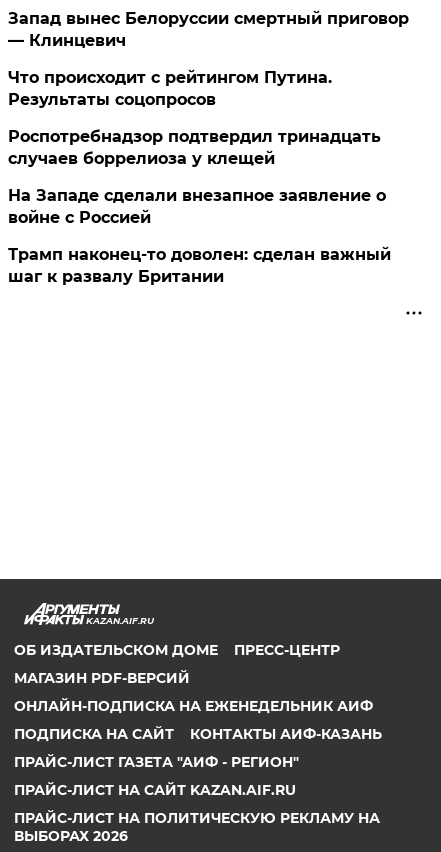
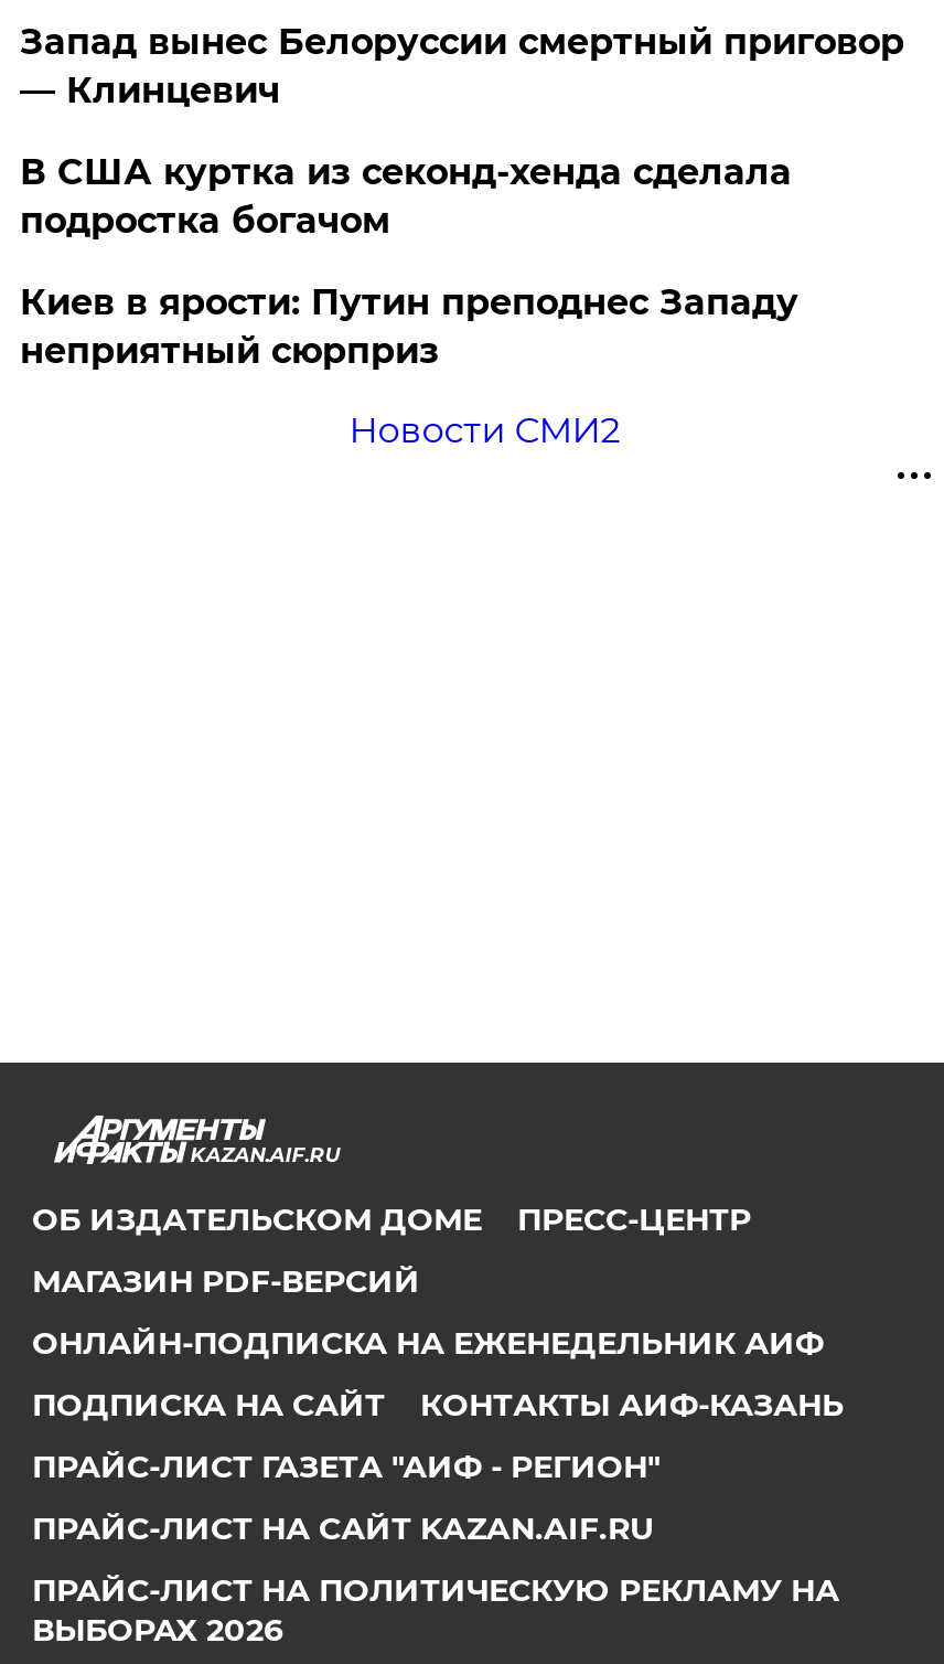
[8,68,391,286] Что происходит с рейтингом Путина. | Результаты соцопросов | Роспотребнадзор подтвердил тринадцать | случаев боррелиоза у клещей | На Западе сделали внезапное заявление о | войне с Россией | Трамп наконец-то доволен: сделан важный | шаг к развалу Британии -> [20,151,798,451] В США куртка из секонд-хенда сделала | подростка богачом | Киев в ярости: Путин преподнес Западу | неприятный сюрприз | Новости СМИ2

